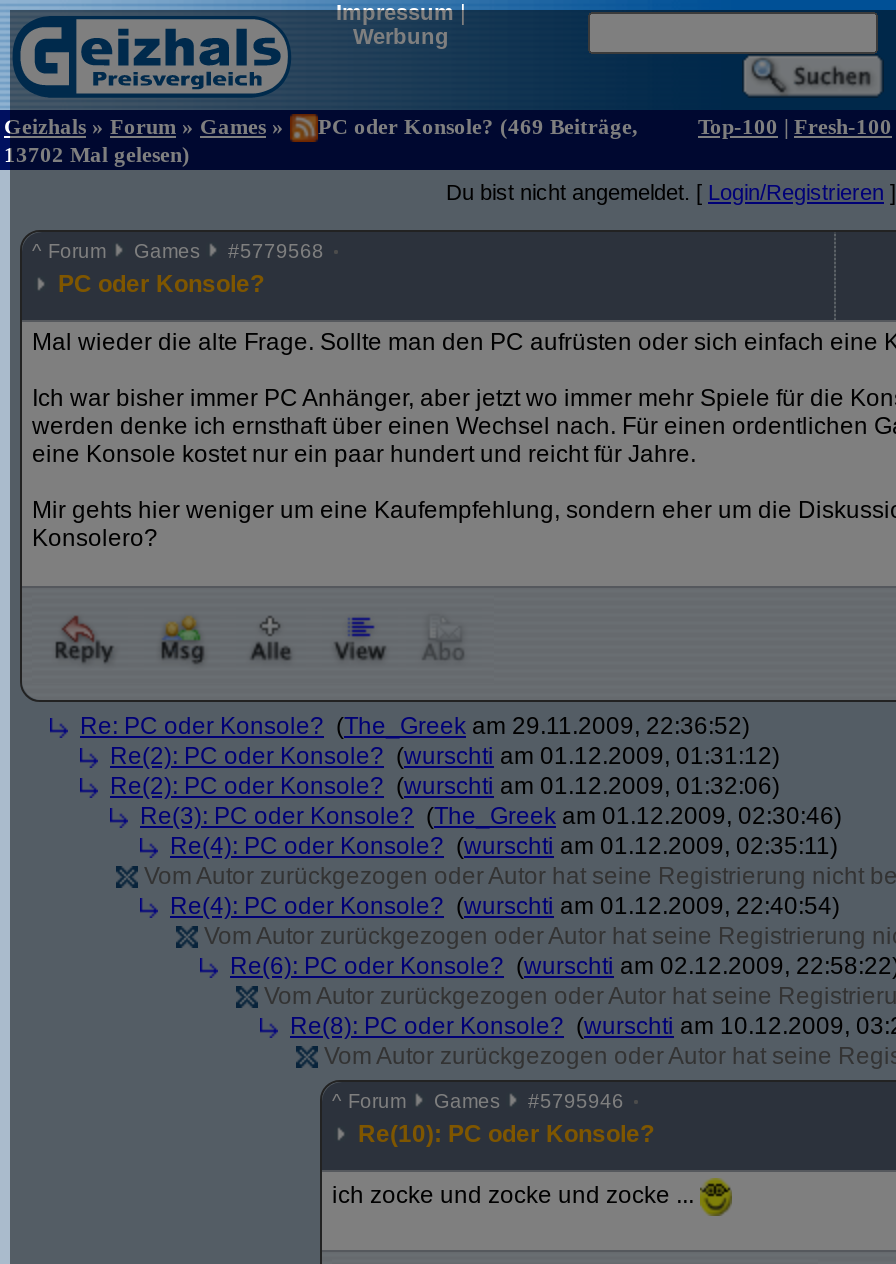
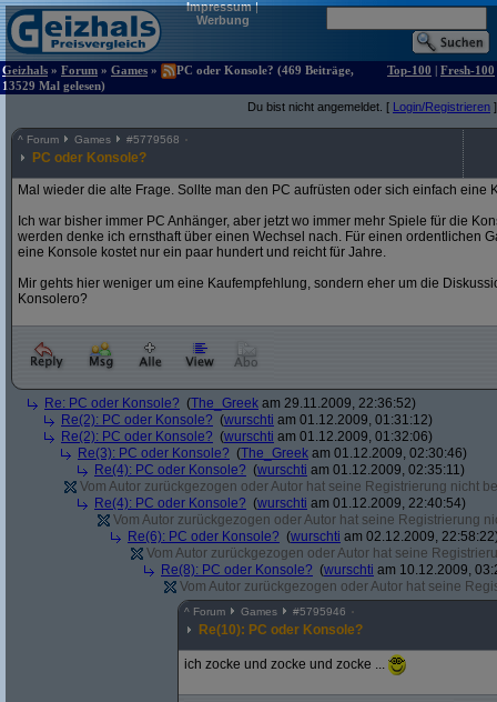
[4,143,190,167] 13702 Mal gelesen) -> [2,79,105,93] 13529 Mal gelesen)

